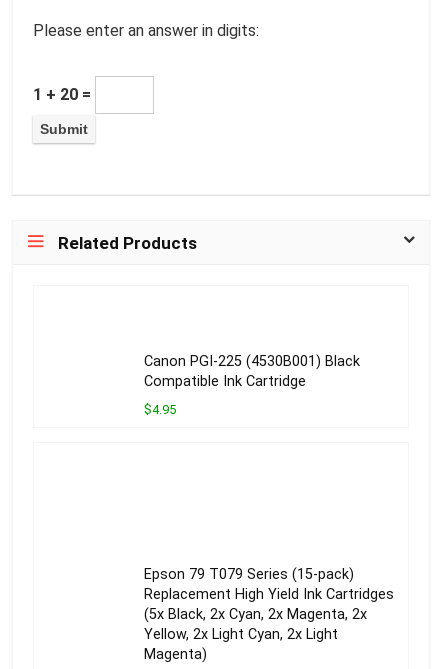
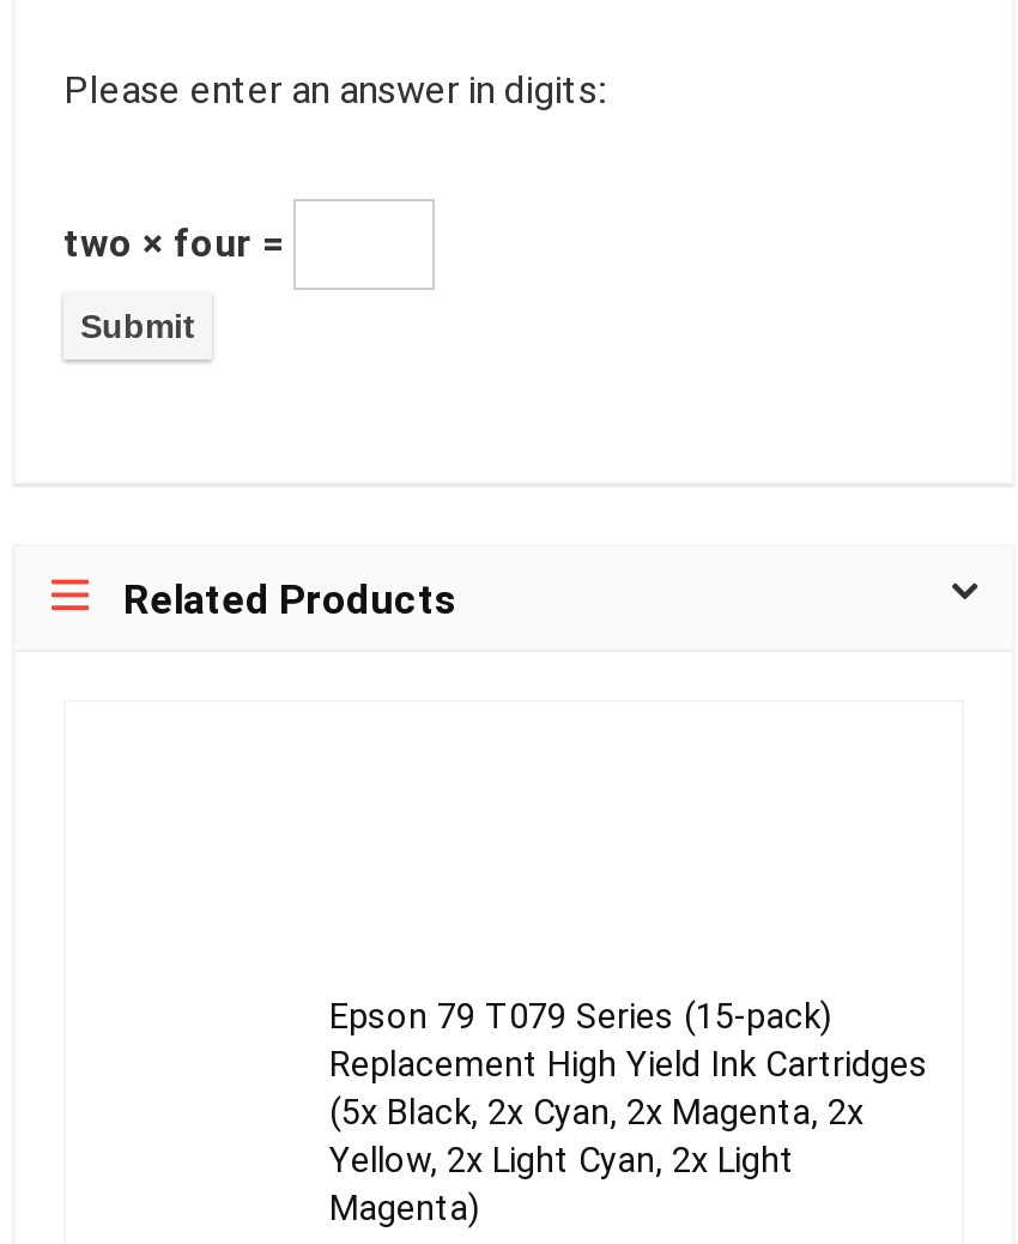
[33,85,95,104] 1 + 20 = -> [63,220,293,266] two × four =
[144,352,360,416] Canon PGI-225 (4530B001) Black | Compatible Ink Cartridge | $4.95 -> none

